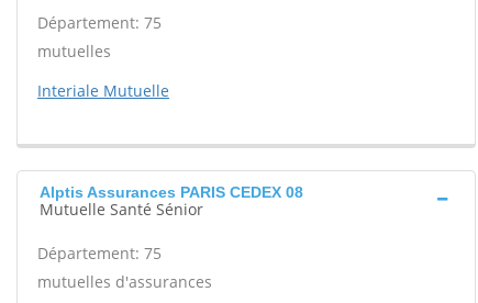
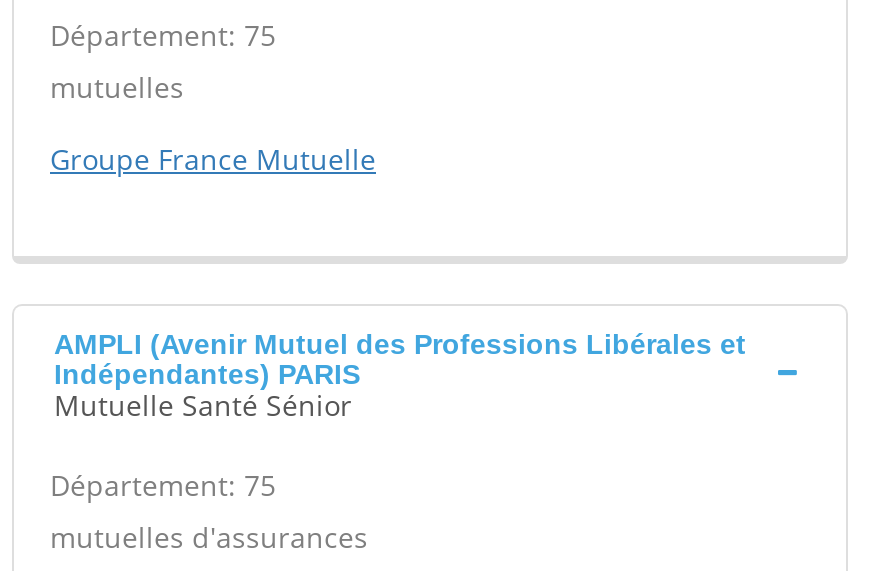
[37,80,169,101] Interiale Mutuelle -> [50,140,376,178] Groupe France Mutuelle
[40,183,303,201] Alptis Assurances PARIS CEDEX 08 -> [54,328,746,390] AMPLI (Avenir Mutuel des Professions Libérales et | Indépendantes) PARIS

